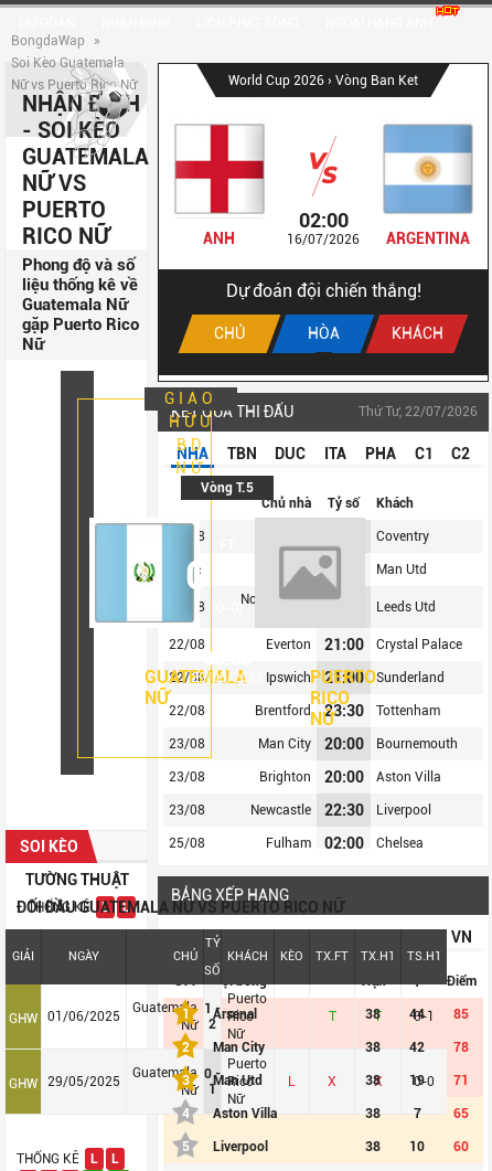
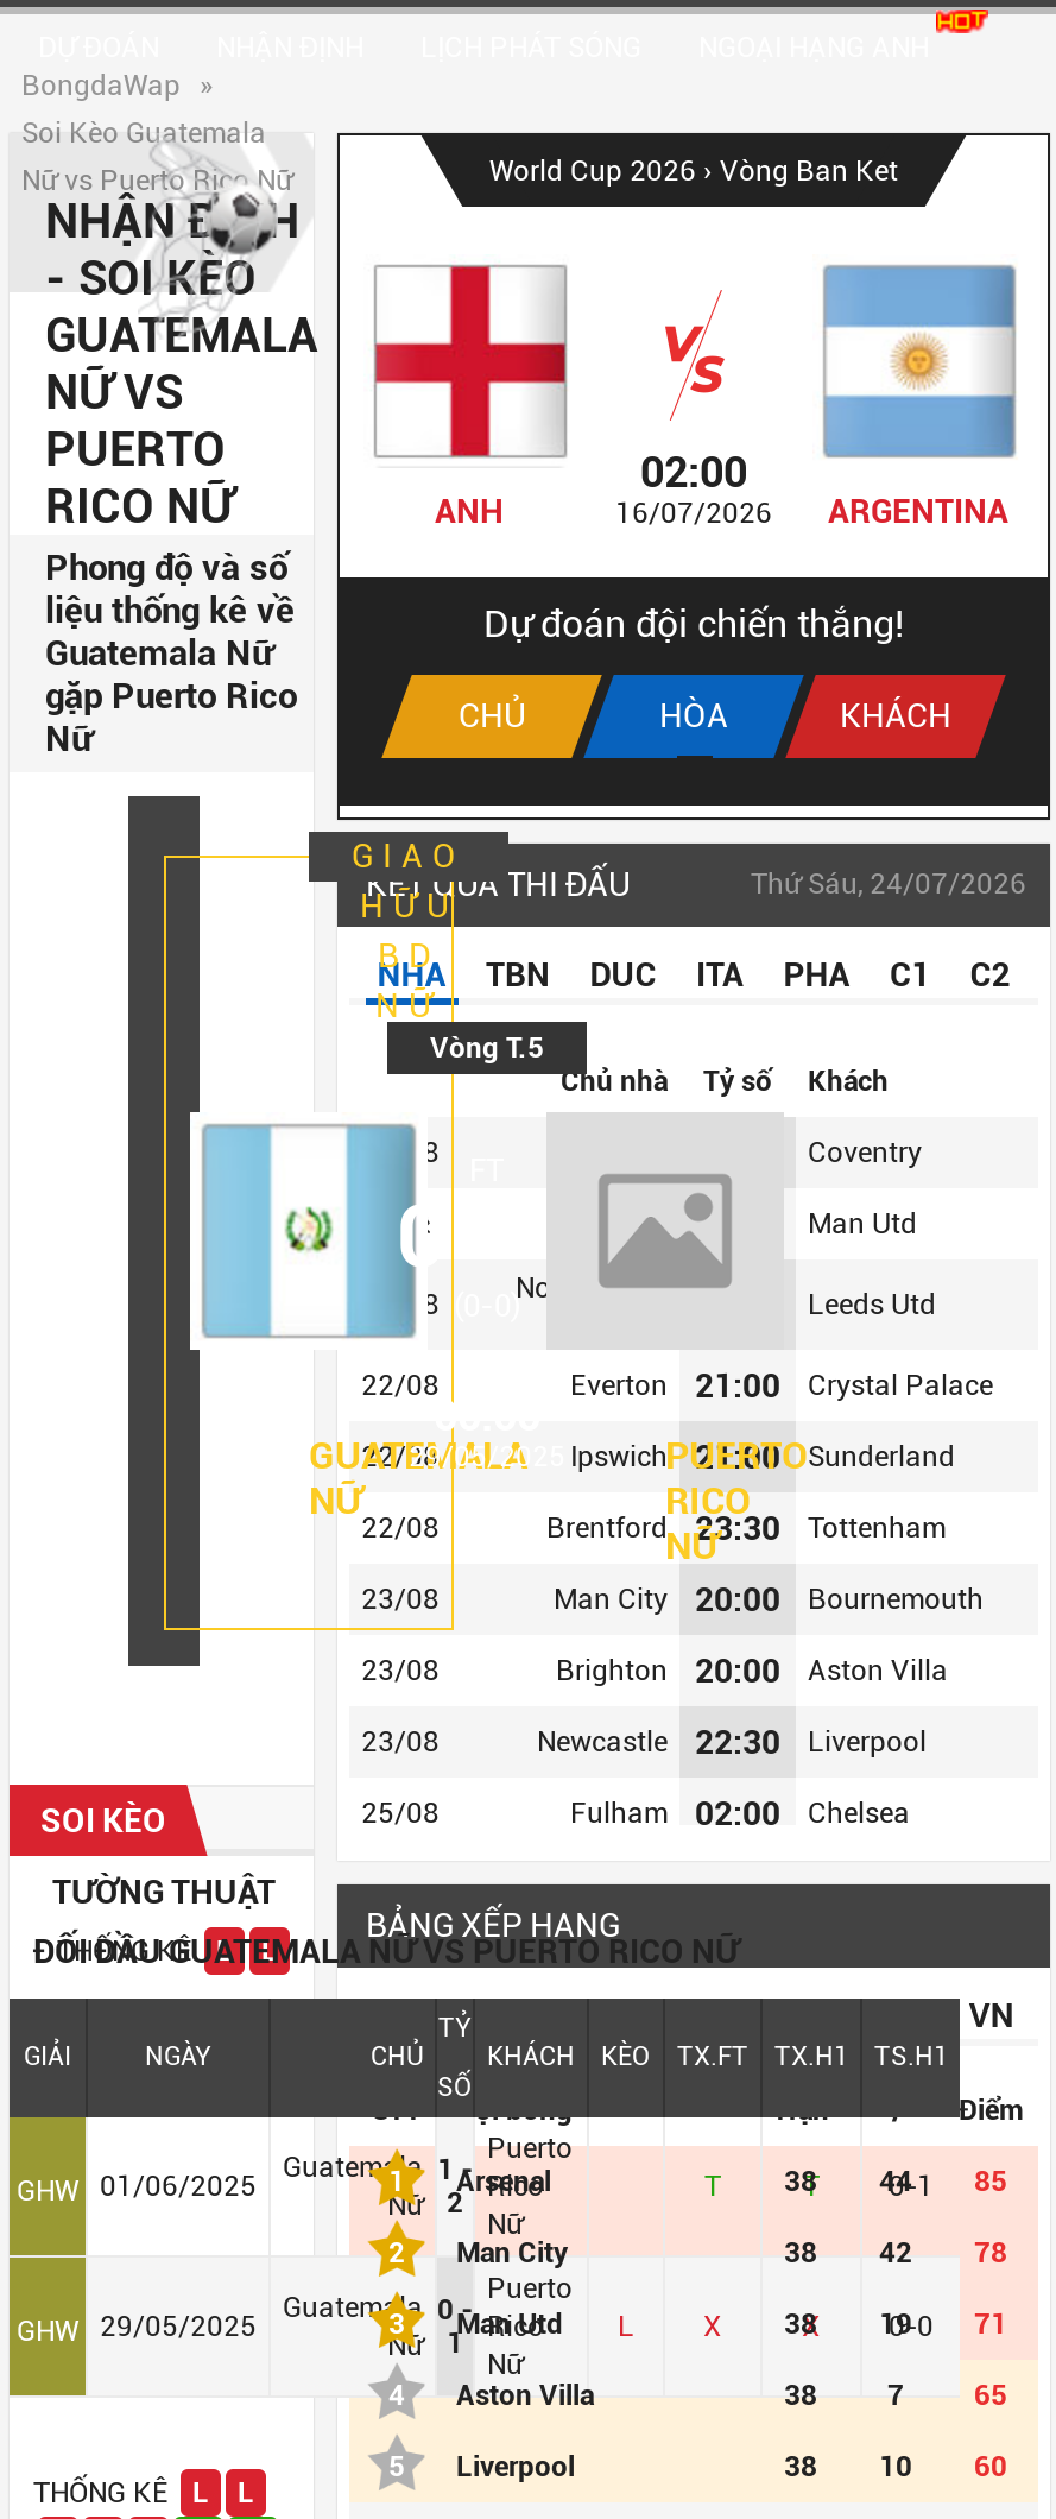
[359,404,478,419] Thứ Tư, 22/07/2026 -> [751,867,1026,901] Thứ Sáu, 24/07/2026

